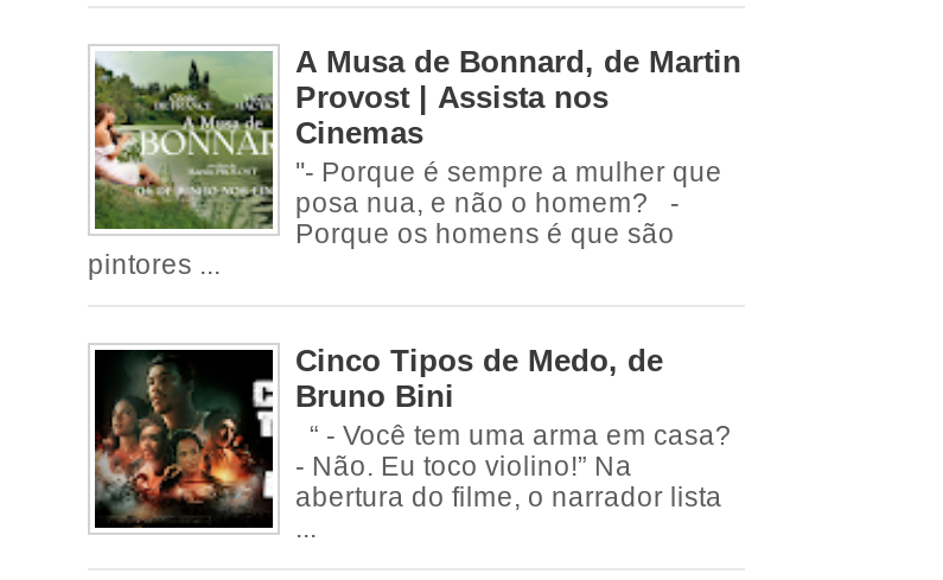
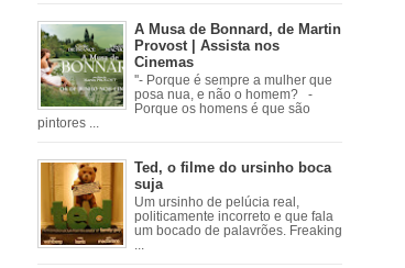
[93,343,732,530] [image] | Cinco Tipos de Medo, de | Bruno Bini | “ - Você tem uma arma em casa? | - Não. Eu toco violino!” Na | abertura do filme, o narrador lista -> [40,159,342,246] [image] | Ted, o filme do ursinho boca | suja | Um ursinho de pelúcia real, | politicamente incorreto e que fala | um bocado de palavrões. Freaking

